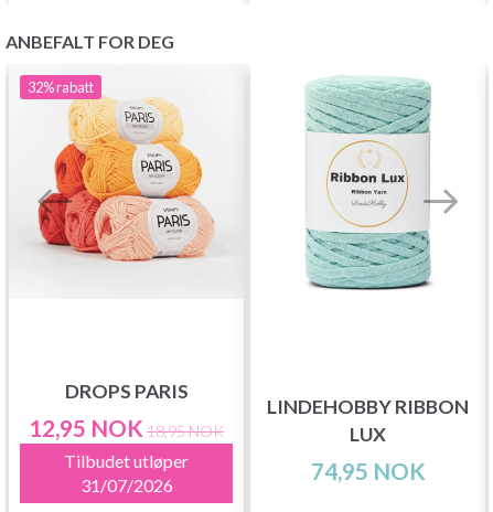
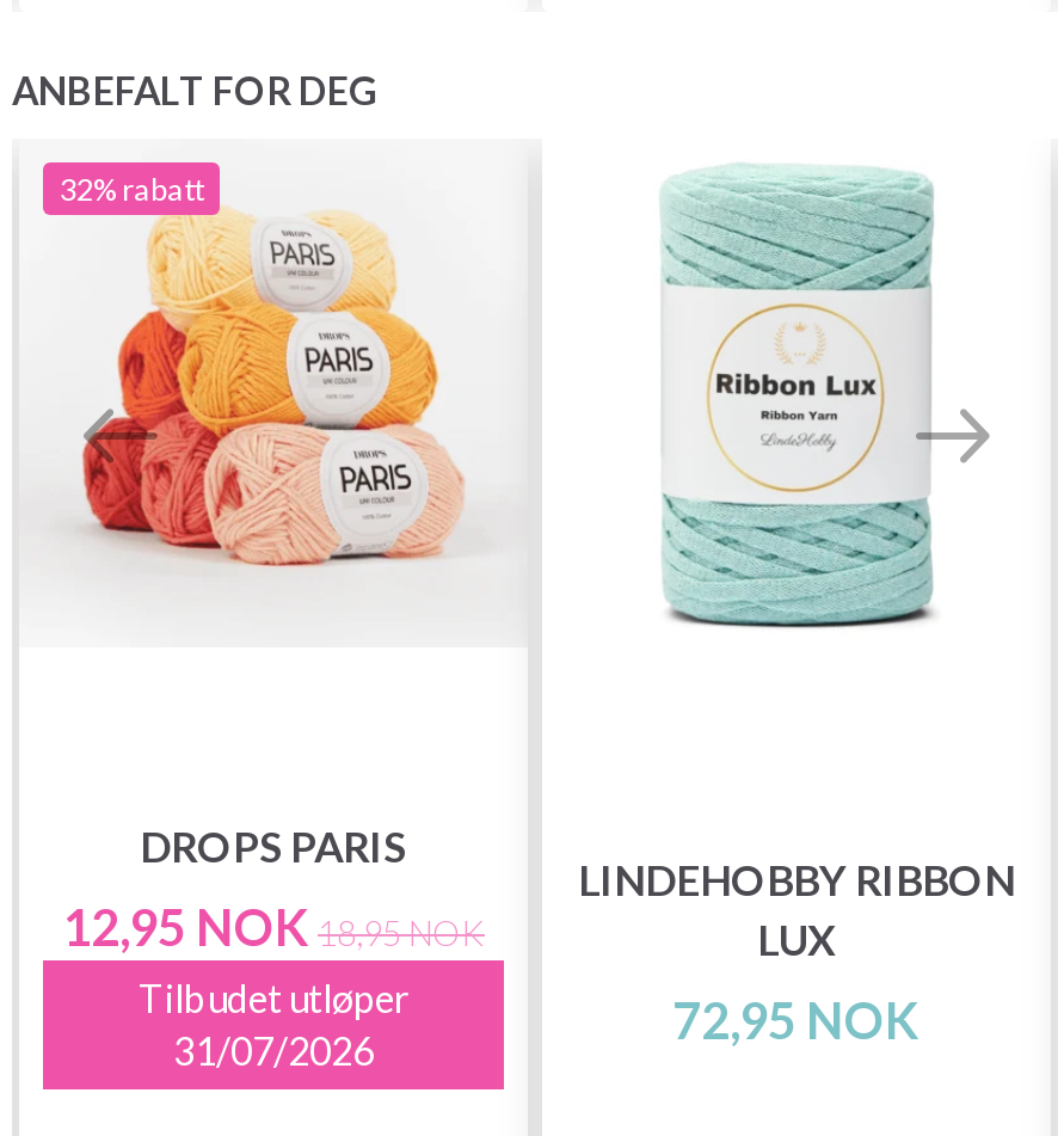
[310,457,425,485] 74,95 NOK -> [672,990,921,1049] 72,95 NOK

